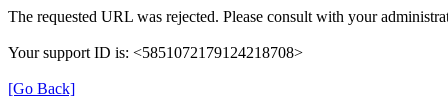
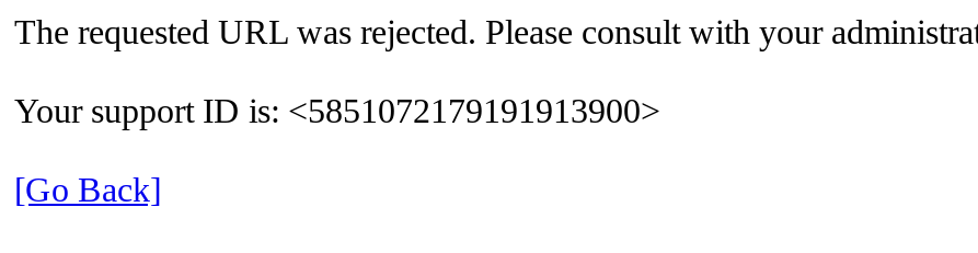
[8,44,303,61] Your support ID is: <5851072179124218708> -> [14,92,660,129] Your support ID is: <5851072179191913900>

